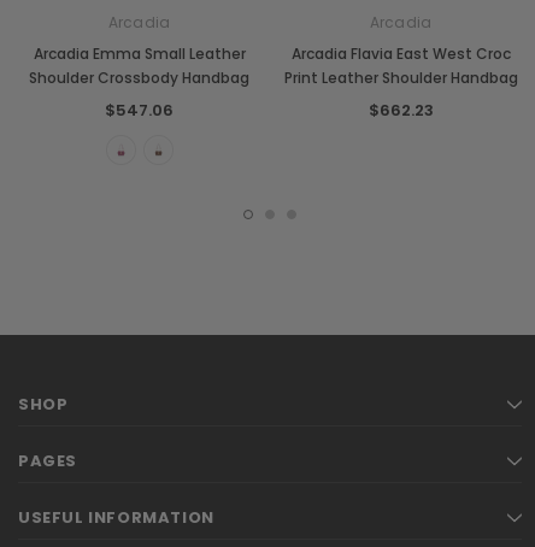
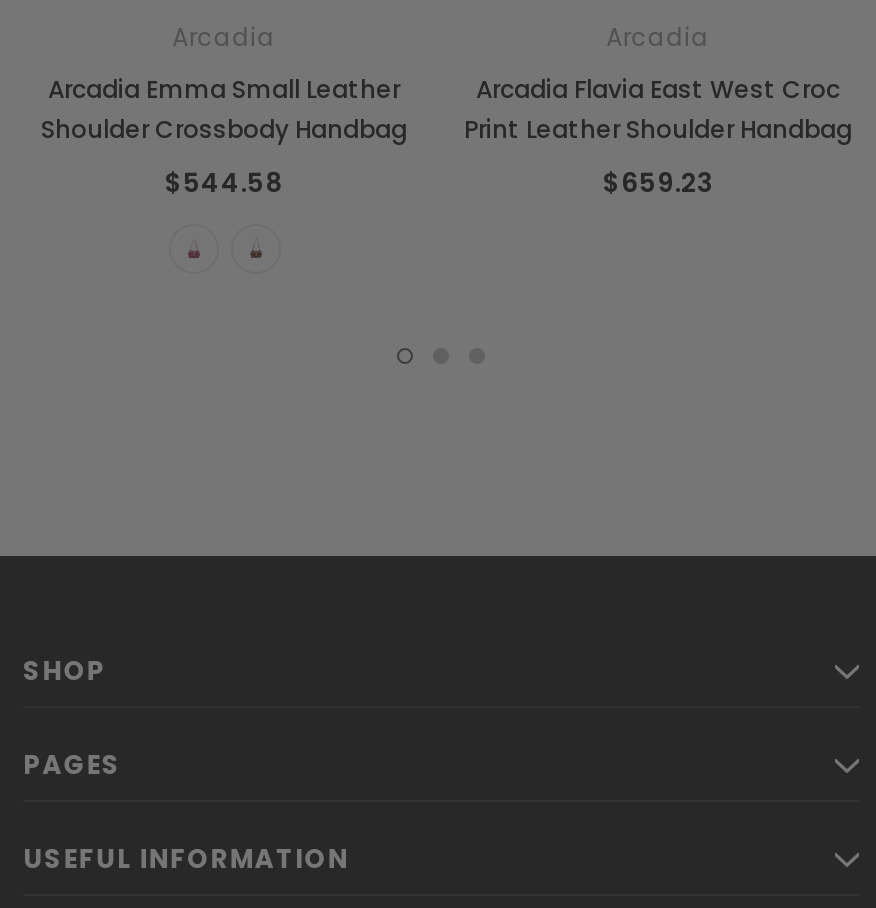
[105,99,174,122] $547.06 -> [165,164,283,202] $544.58
[368,99,433,122] $662.23 -> [603,164,713,202] $659.23

